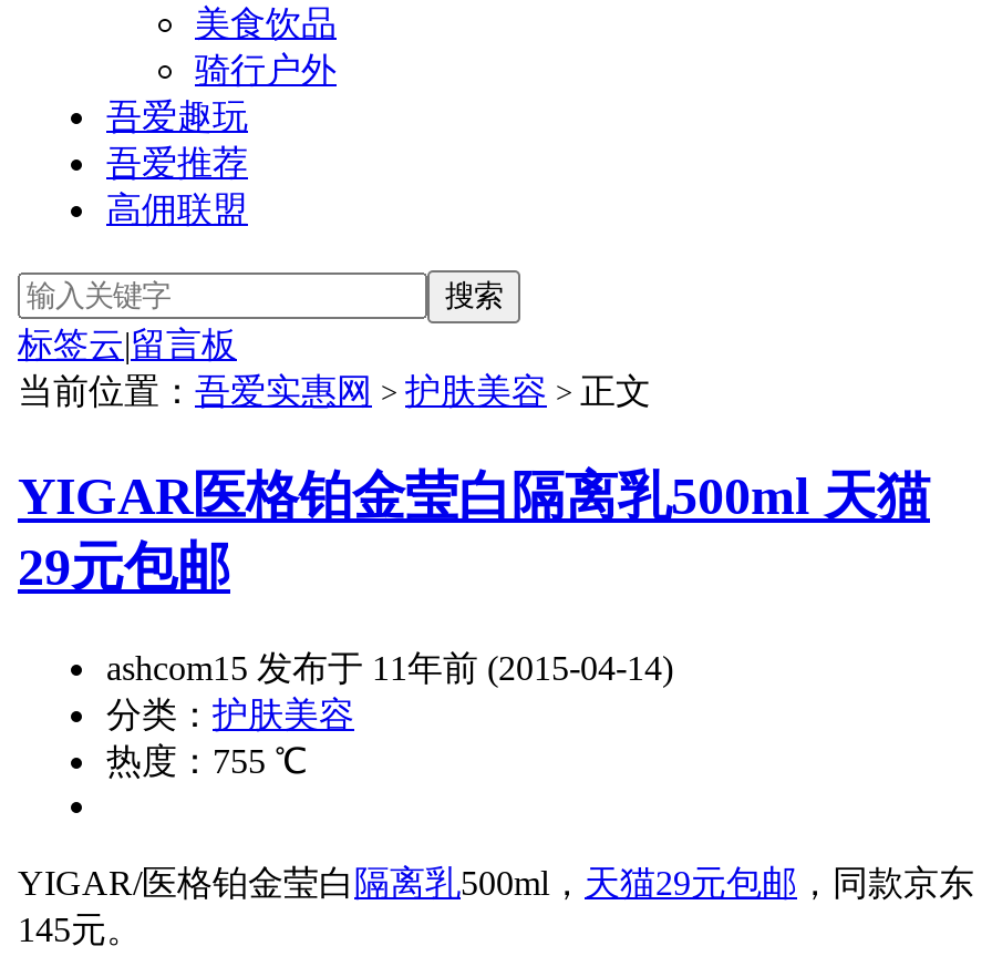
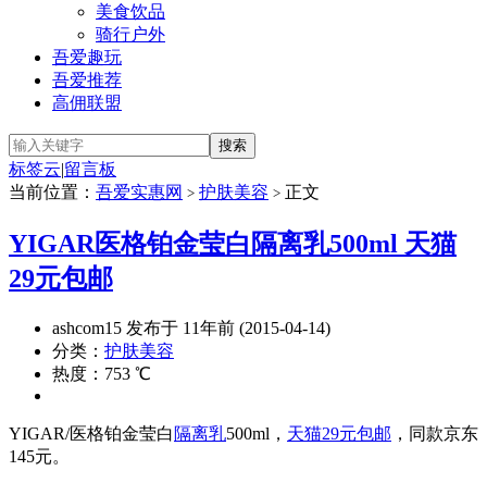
[106,742,308,779] 热度：755 ℃ -> [52,364,151,383] 热度：753 ℃

